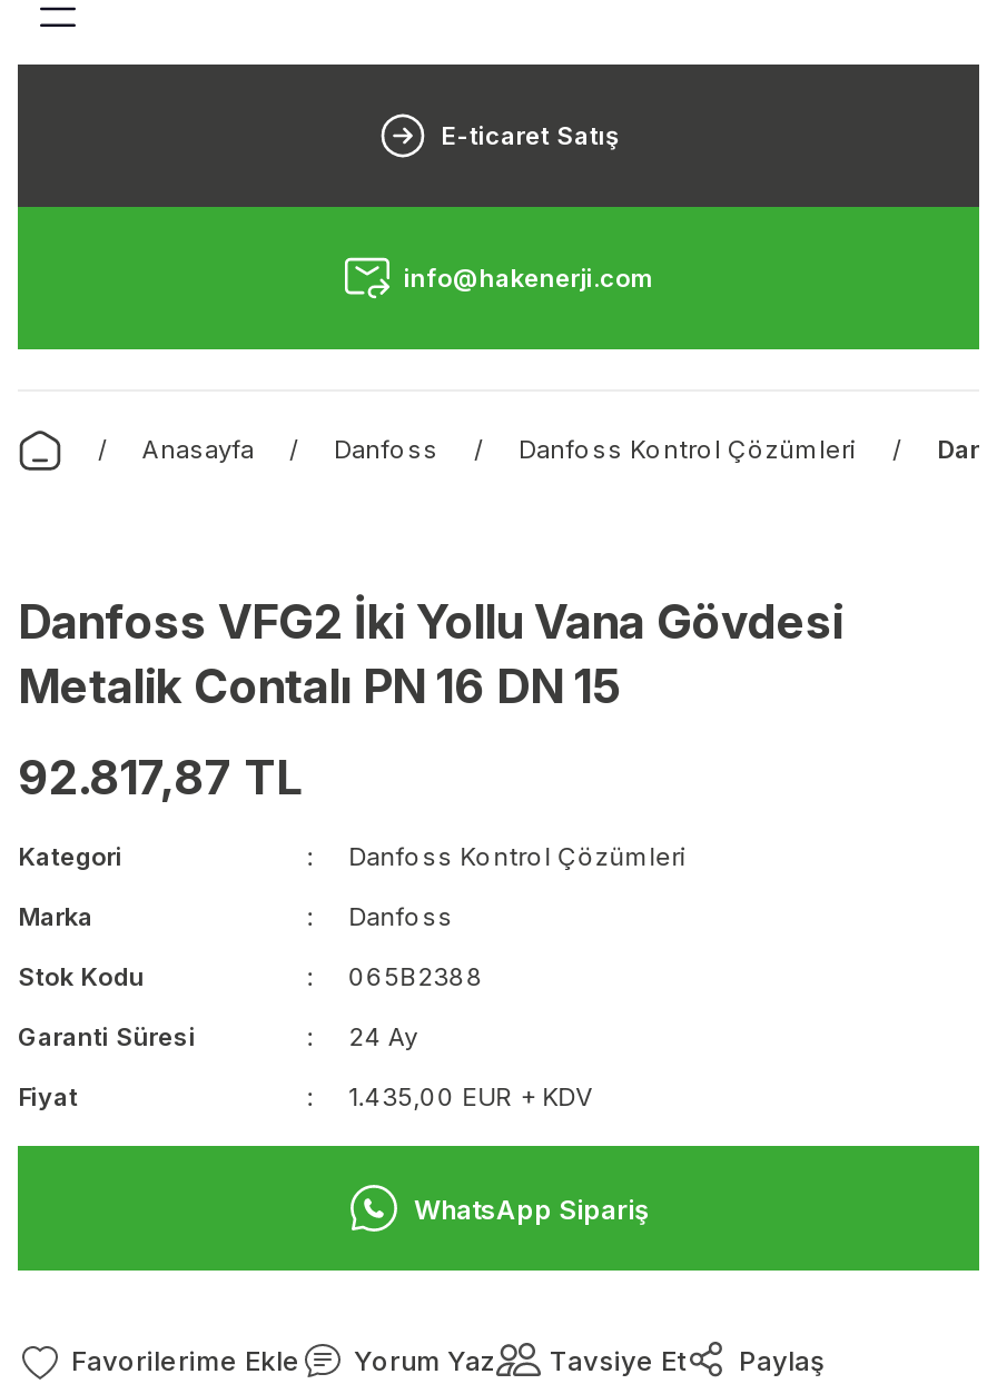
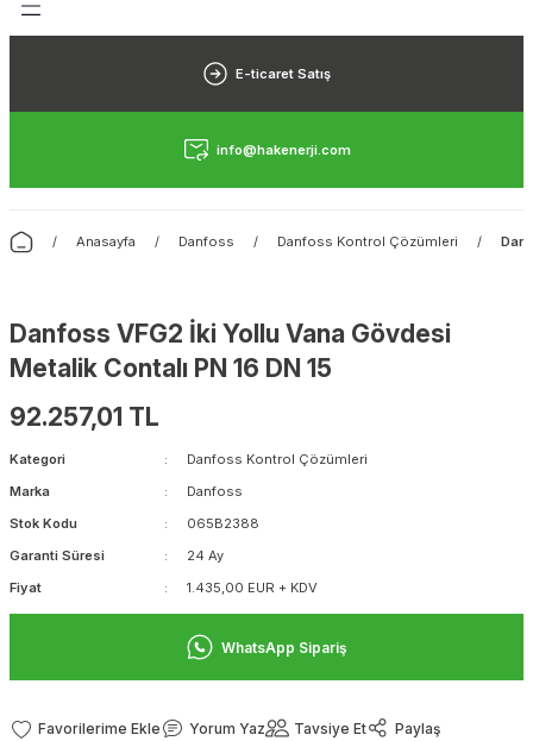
[18,750,303,805] 92.817,87 TL -> [10,402,159,432] 92.257,01 TL

